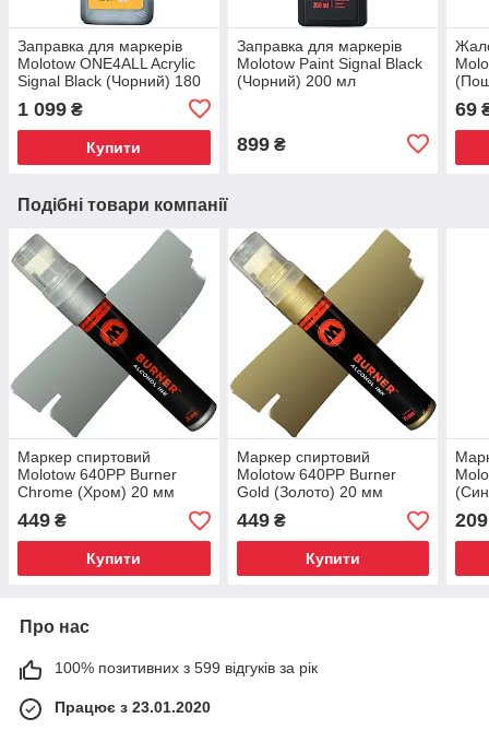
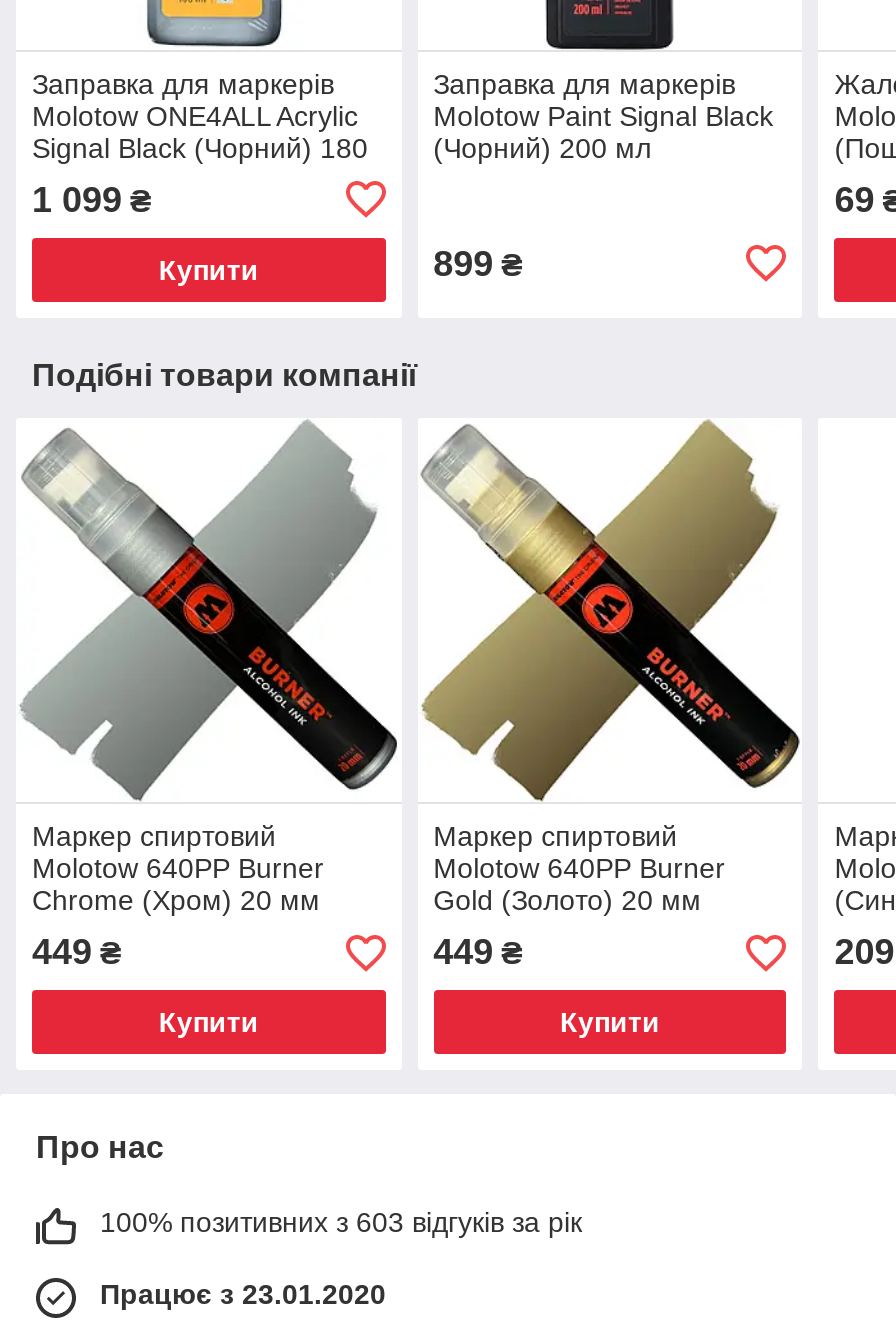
[55,660,318,677] 100% позитивних з 599 відгуків за рік -> [100,1207,582,1239] 100% позитивних з 603 відгуків за рік

